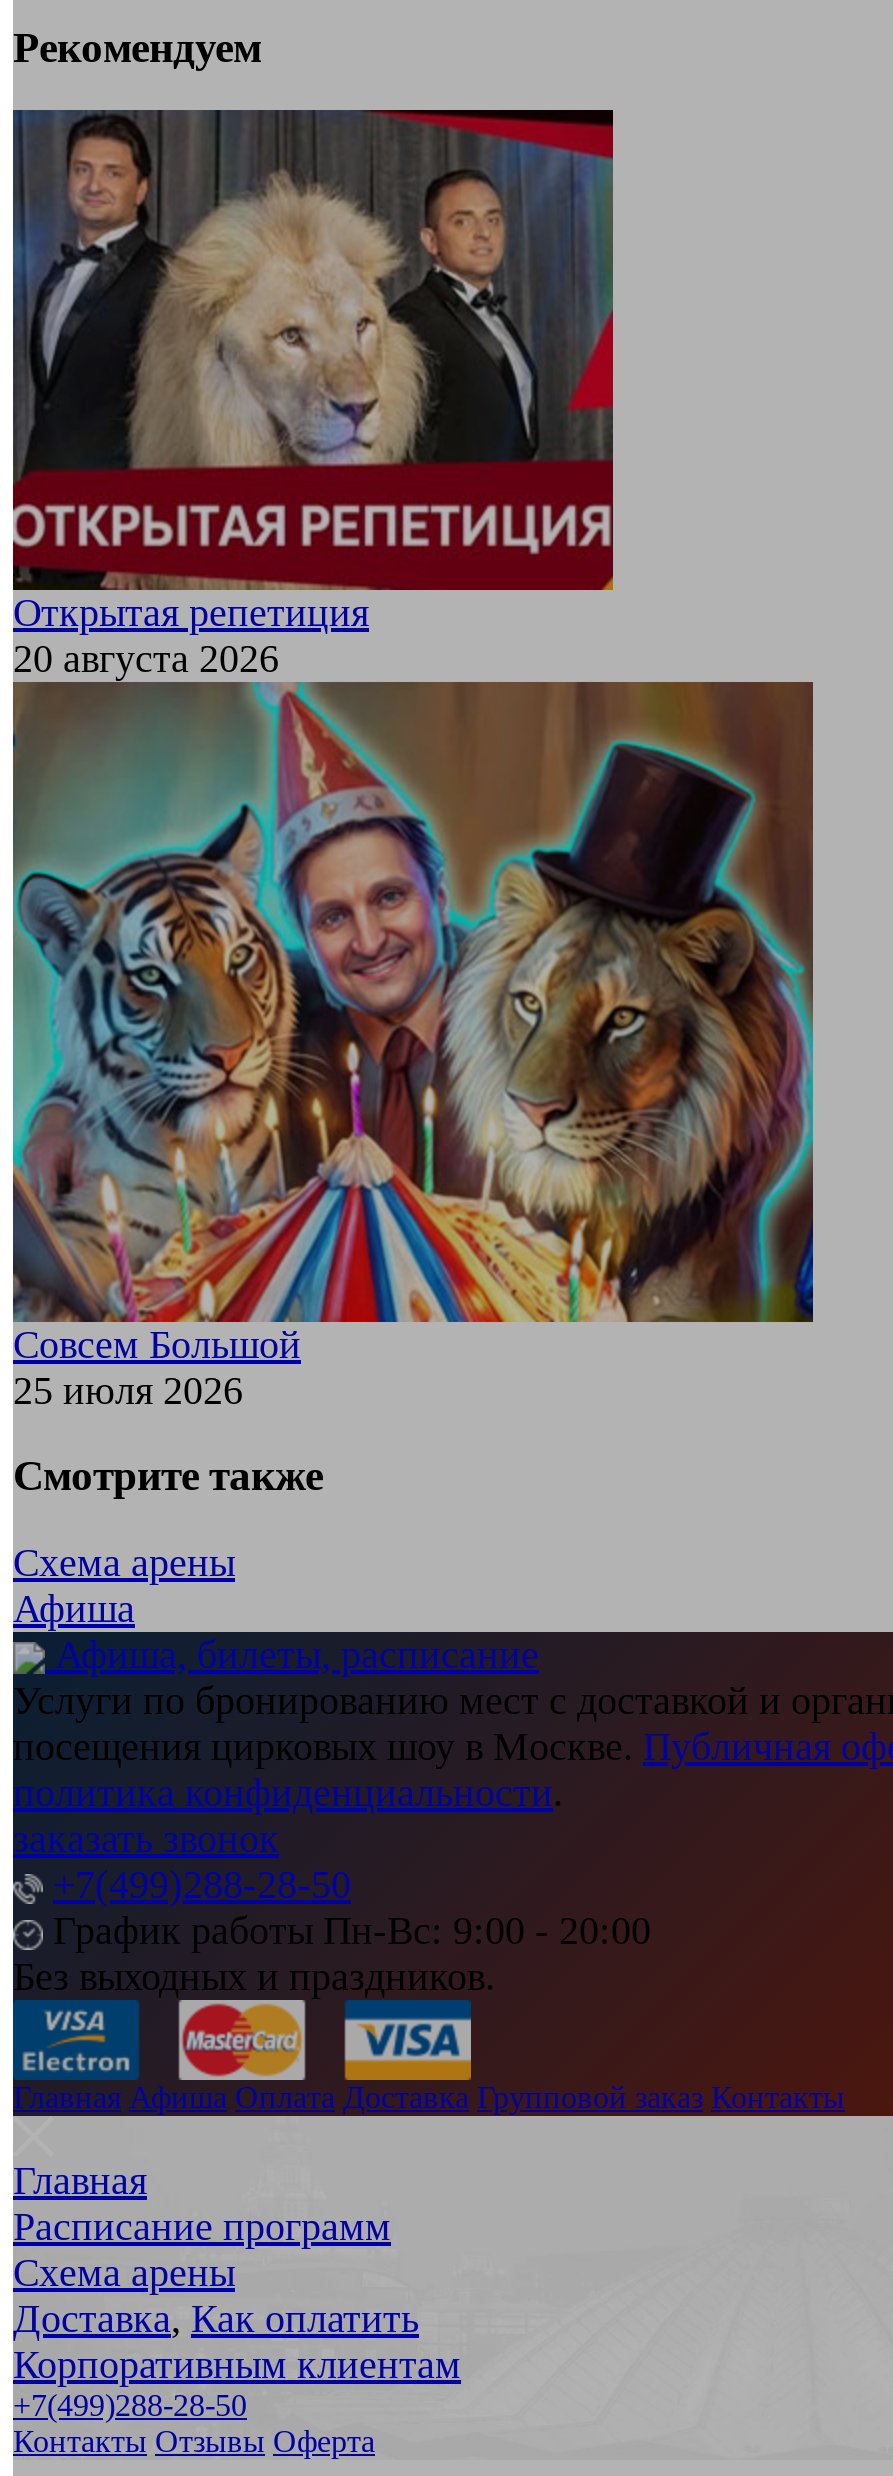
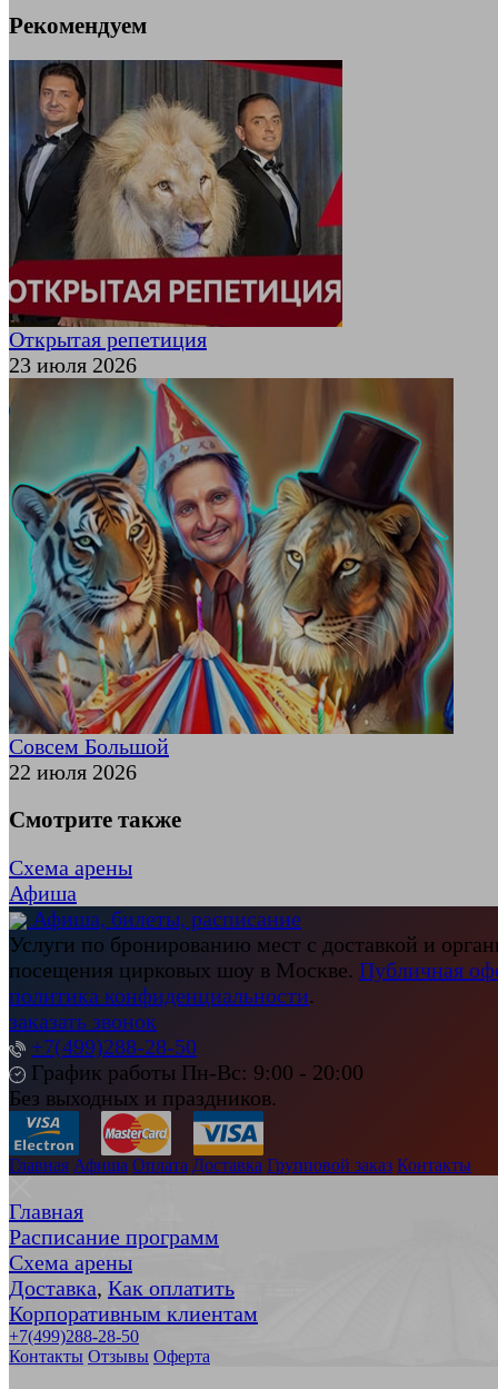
[13,637,279,681] 20 августа 2026 -> [9,353,137,377] 23 июля 2026
[13,1369,243,1413] 25 июля 2026 -> [9,760,137,784] 22 июля 2026

